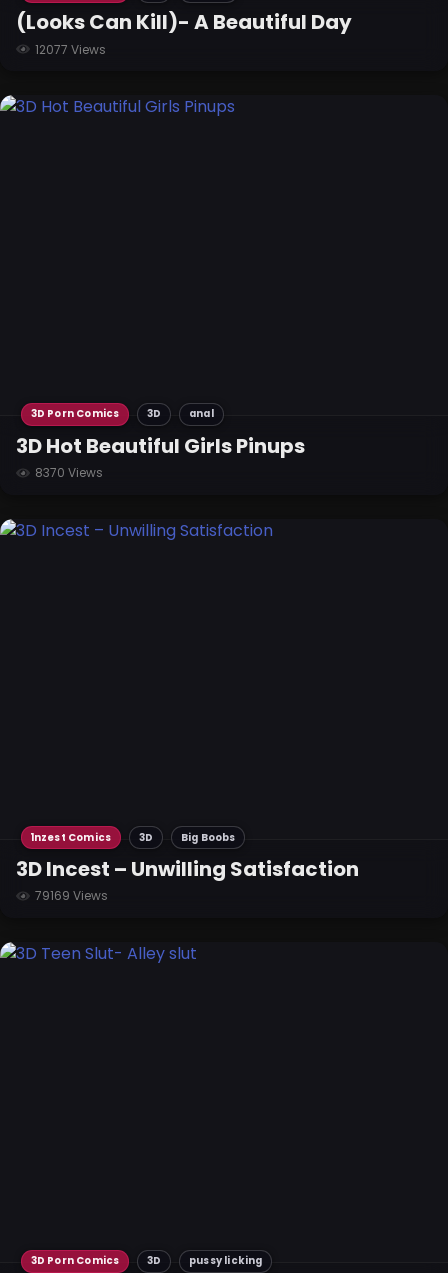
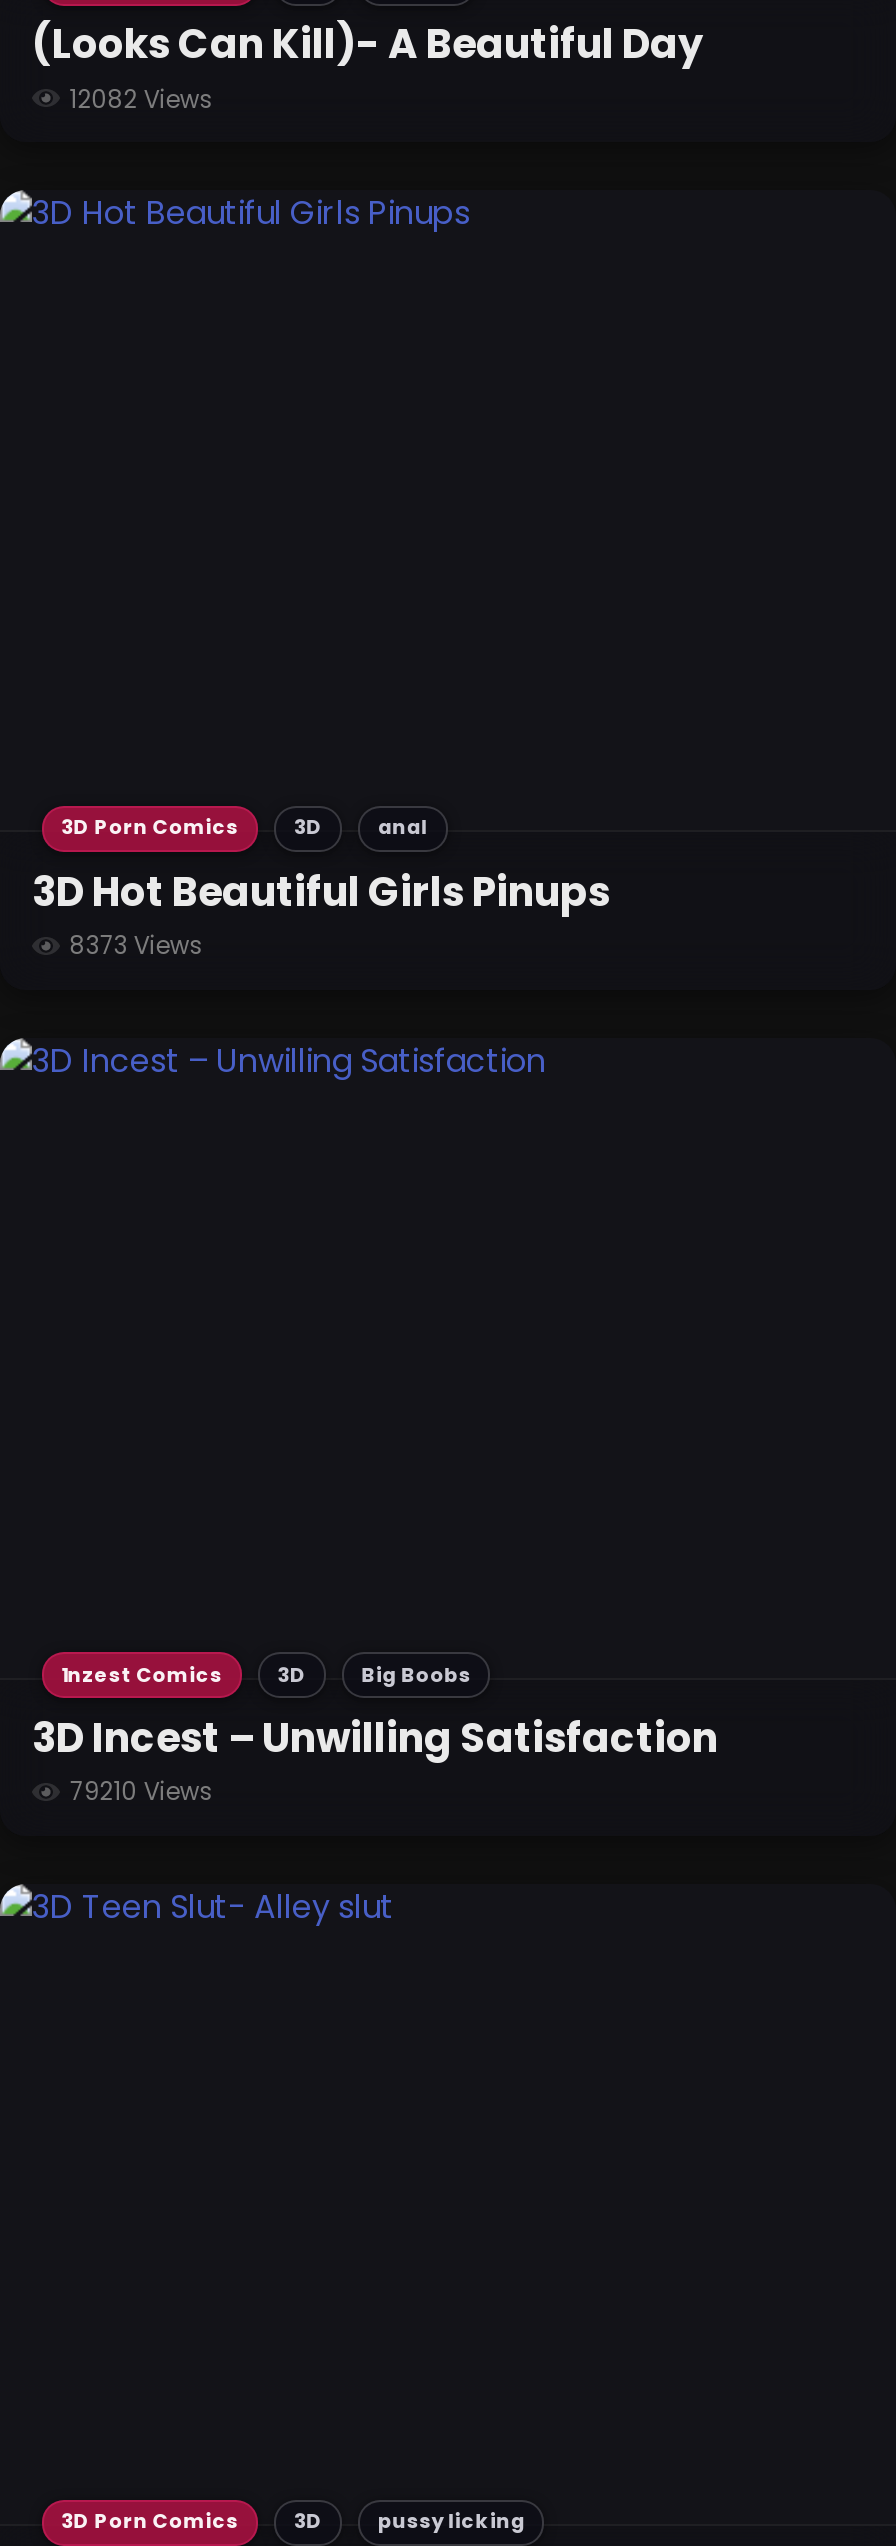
[32,41,106,58] 12077 Views -> [64,81,214,115] 12082 Views
[32,464,103,481] 8370 Views -> [64,928,204,962] 8373 Views
[32,887,108,904] 79169 Views -> [64,1775,214,1809] 79210 Views

